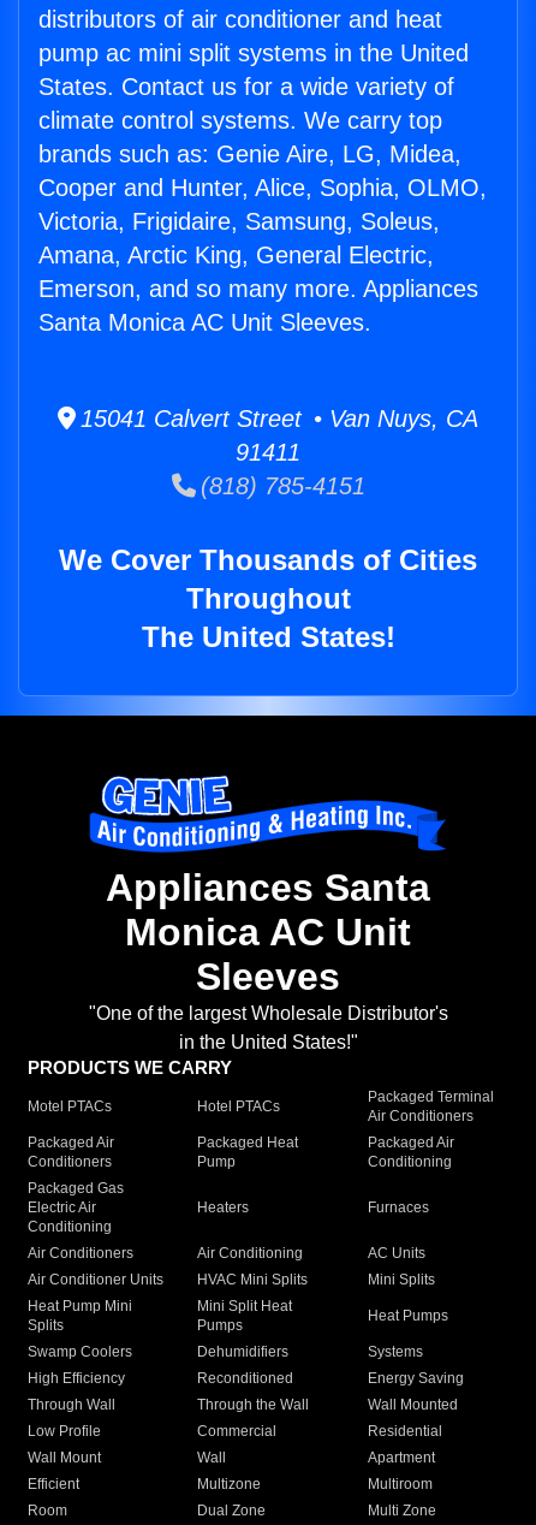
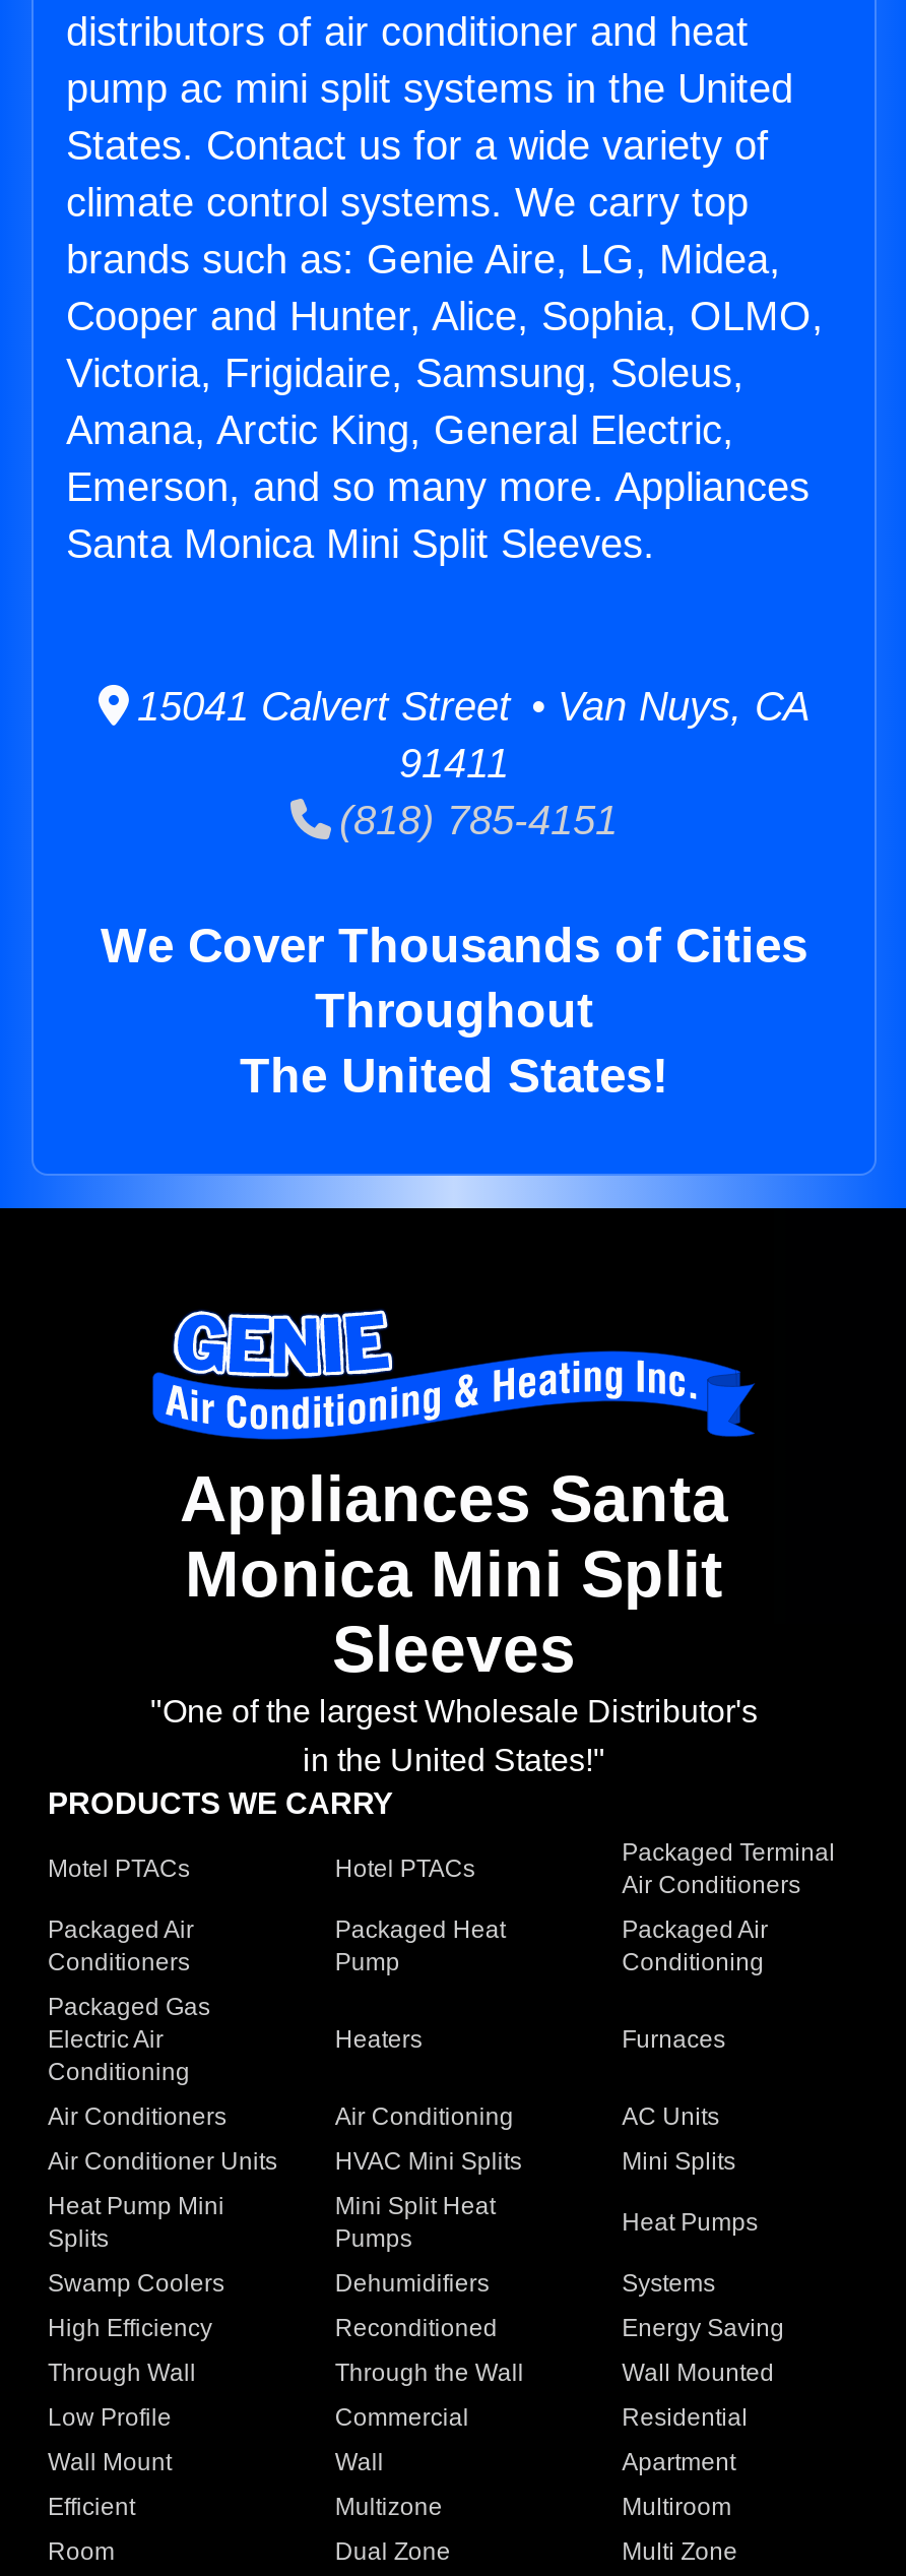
[38,309,371,336] Santa Monica AC Unit Sleeves. -> [66,522,655,566] Santa Monica Mini Split Sleeves.
[125,911,411,954] Monica AC Unit -> [185,1538,723,1611] Monica Mini Split

